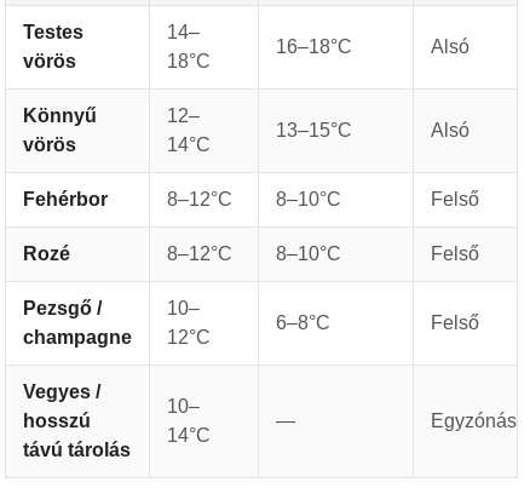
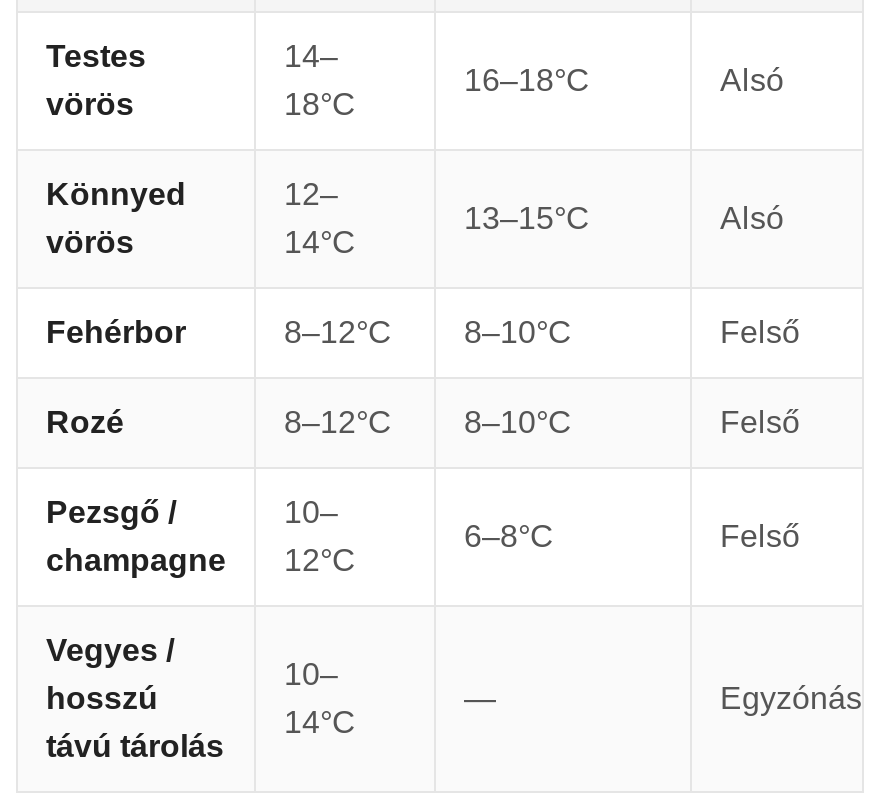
[23,105,97,126] Könnyű -> [46,177,186,211] Könnyed

